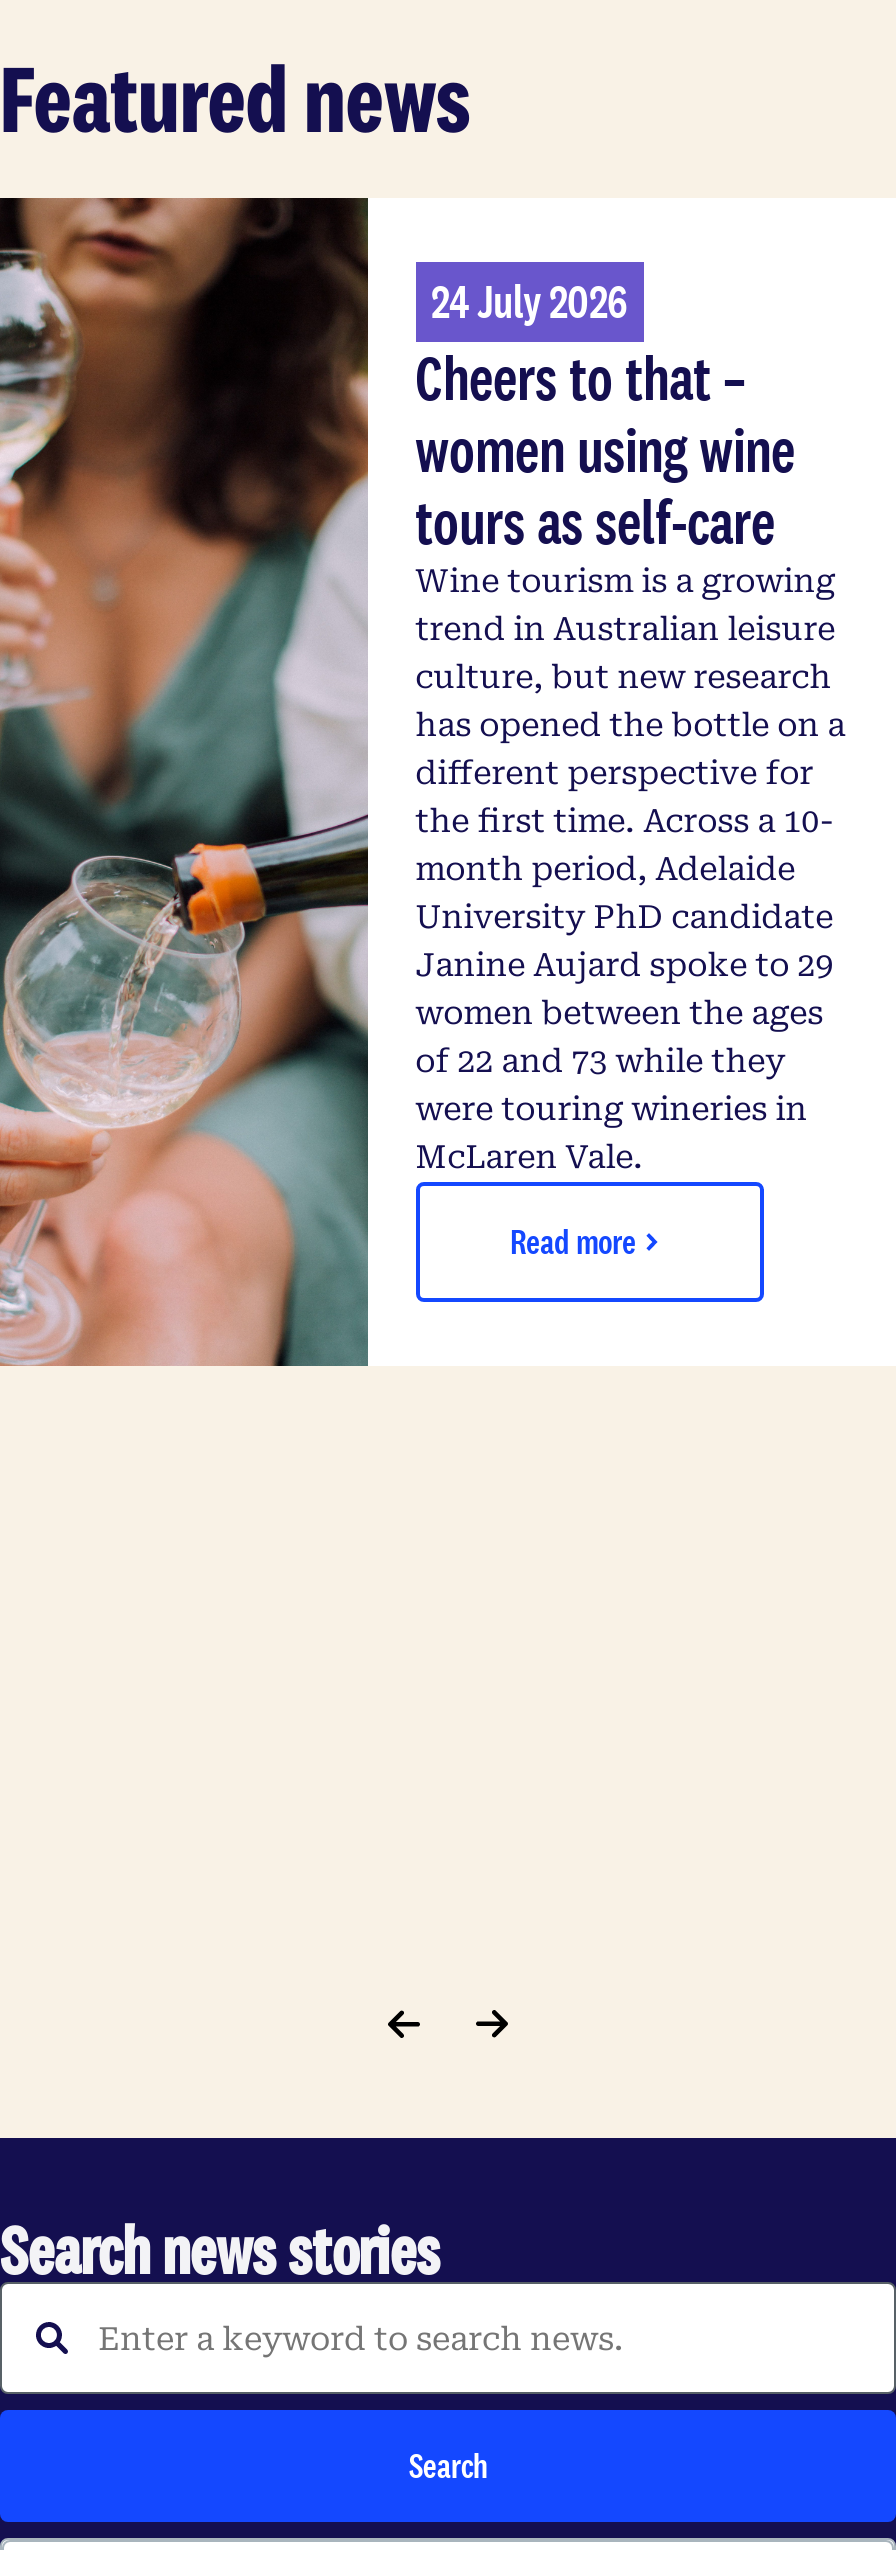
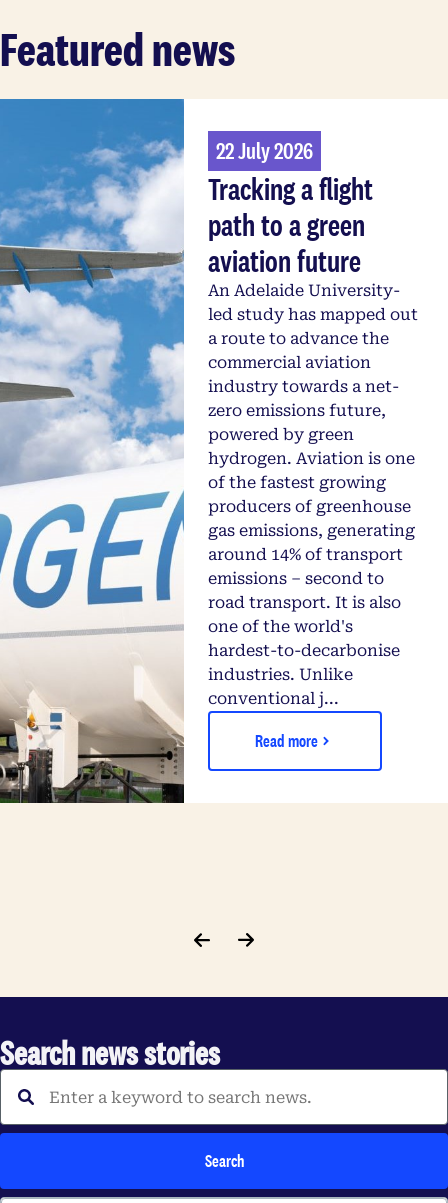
[6,196,845,1368] [image] | 24 July 2026 | Cheers to that – | women using wine | tours as self-care | Wine tourism is a growing | trend in Australian leisure | culture, but new research | has opened the bottle on a | different perspective for | the first time. Across a 10- | month period, Adelaide | University PhD candidate | Janine Aujard spoke to 29 | women between the ages | of 22 and 73 while they | were touring wineries in | McLaren Vale. -> [3,98,418,804] [image] | 22 July 2026 | Tracking a flight | path to a green | aviation future | An Adelaide University- | led study has mapped out | a route to advance the | commercial aviation | industry towards a net- | zero emissions future, | powered by green | hydrogen. Aviation is one | of the fastest growing | producers of greenhouse | gas emissions, generating | around 14% of transport | emissions – second to | road transport. It is also | one of the world's | hardest-to-decarbonise | industries. Unlike | conventional j...
moved [510,1218,636,1264] -> [255,729,318,752]: Read more

